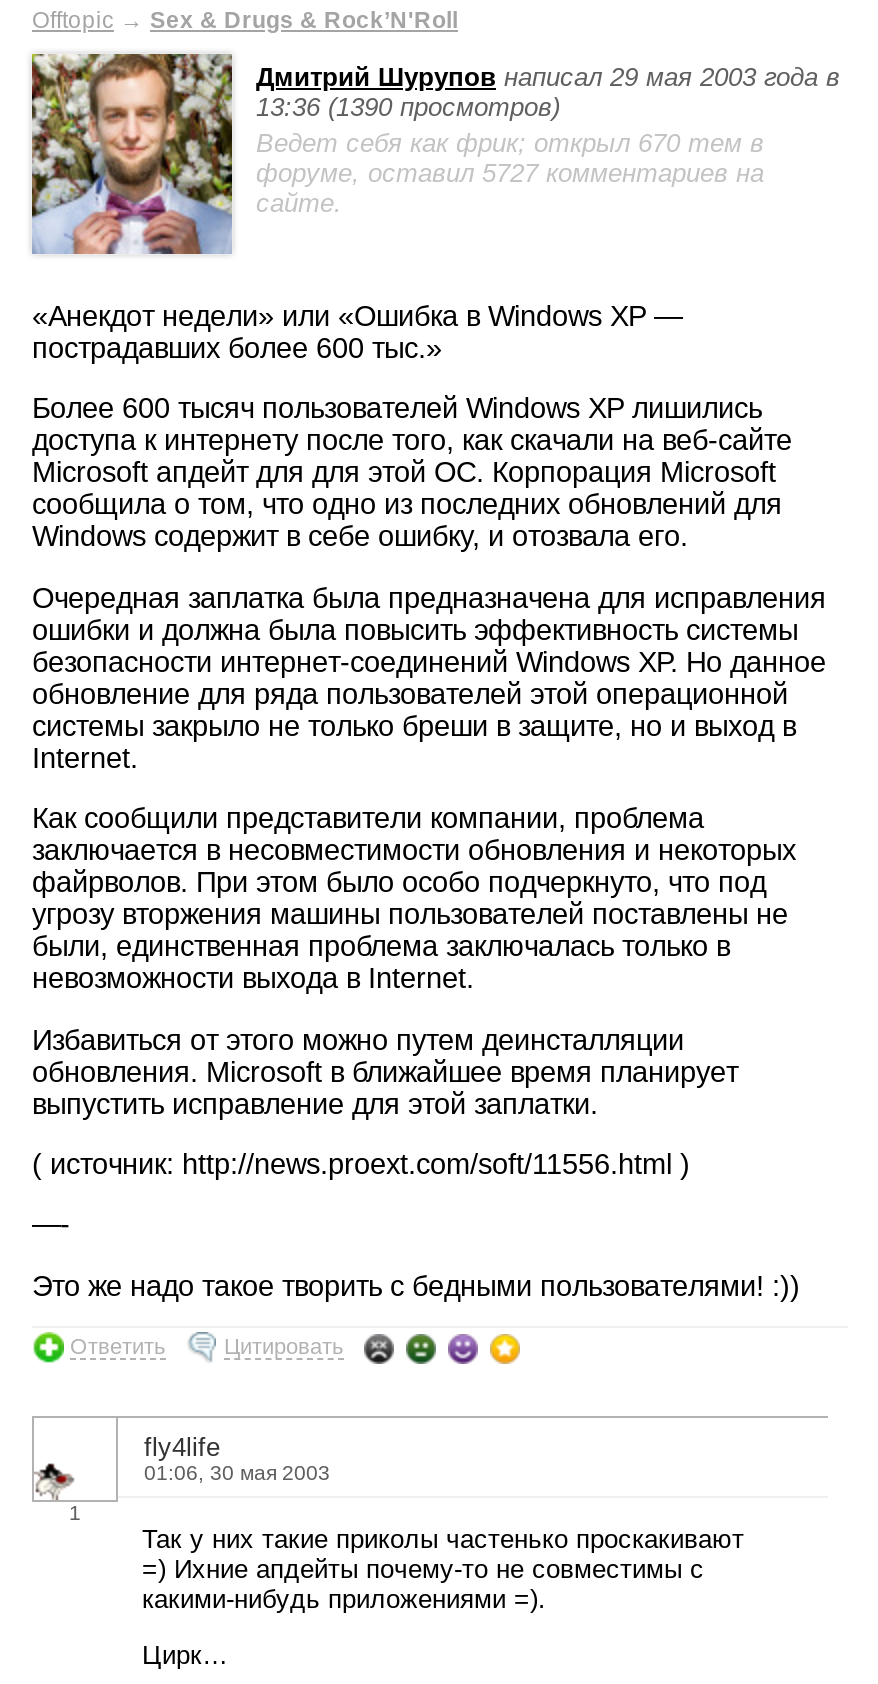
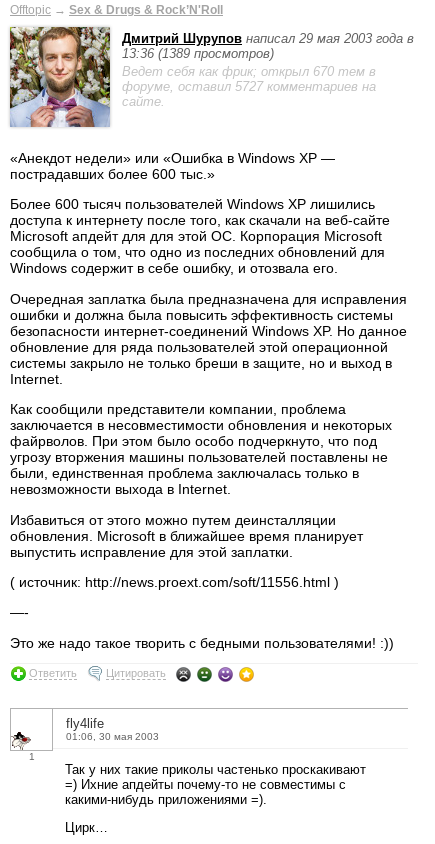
[256,92,560,122] 13:36 (1390 просмотров) -> [122,46,274,61] 13:36 (1389 просмотров)

